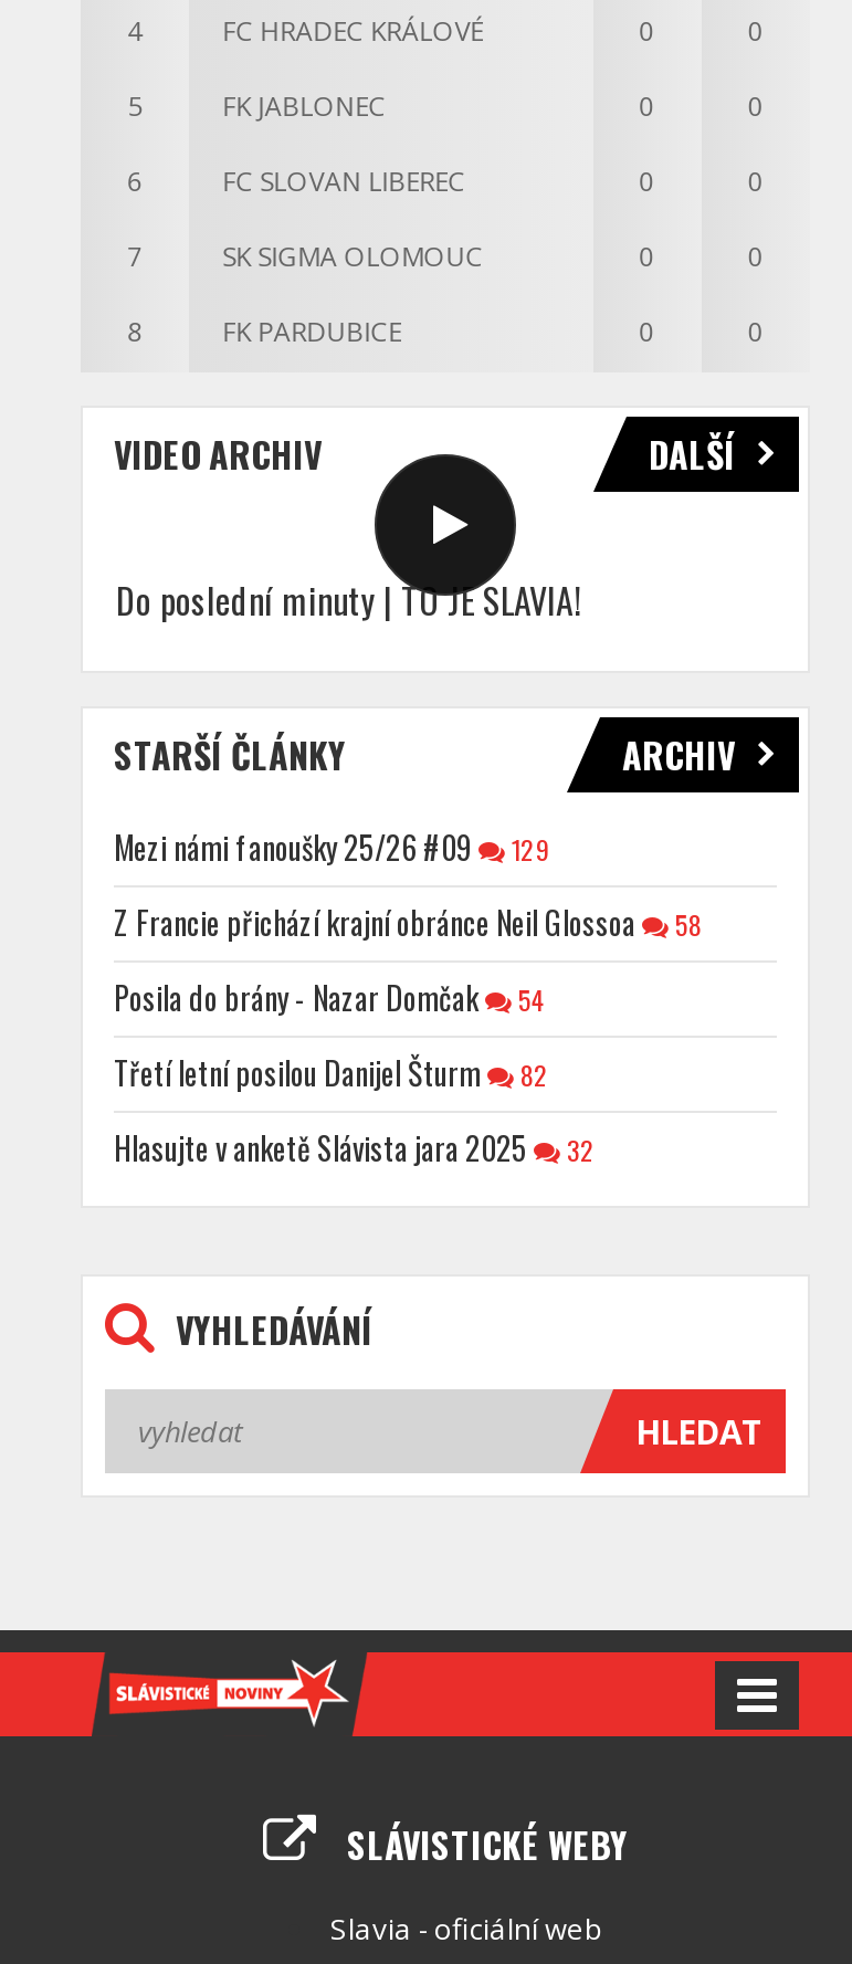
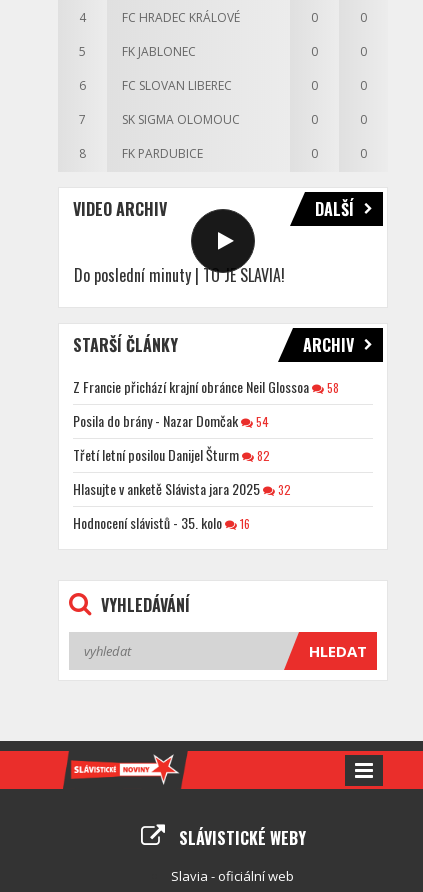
[114,823,549,870] Mezi námi fanoušky 25/26 #09 | 129 -> none
moved [114,899,702,1170] -> [73,376,339,499]: Z Francie přichází krajní obránce Neil Glossoa | 58 | Posila do brány - Nazar Domčak | 54 | Třetí letní posilou Danijel Šturm | 82 | Hlasujte v anketě Slávista jara 2025 | 32
none -> [73,512,250,533] Hodnocení slávistů - 35. kolo | 16

